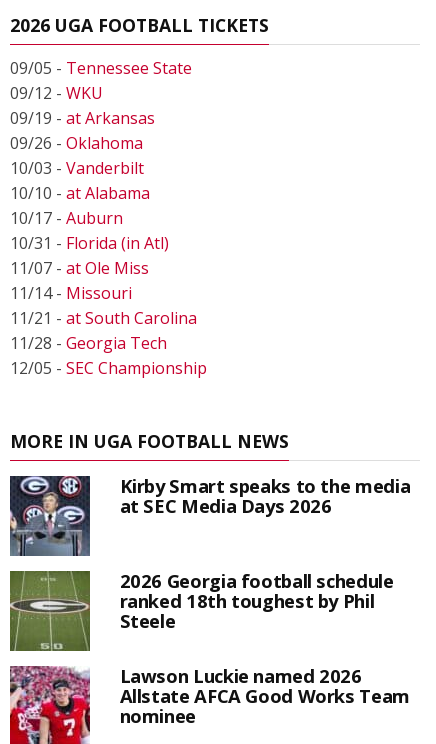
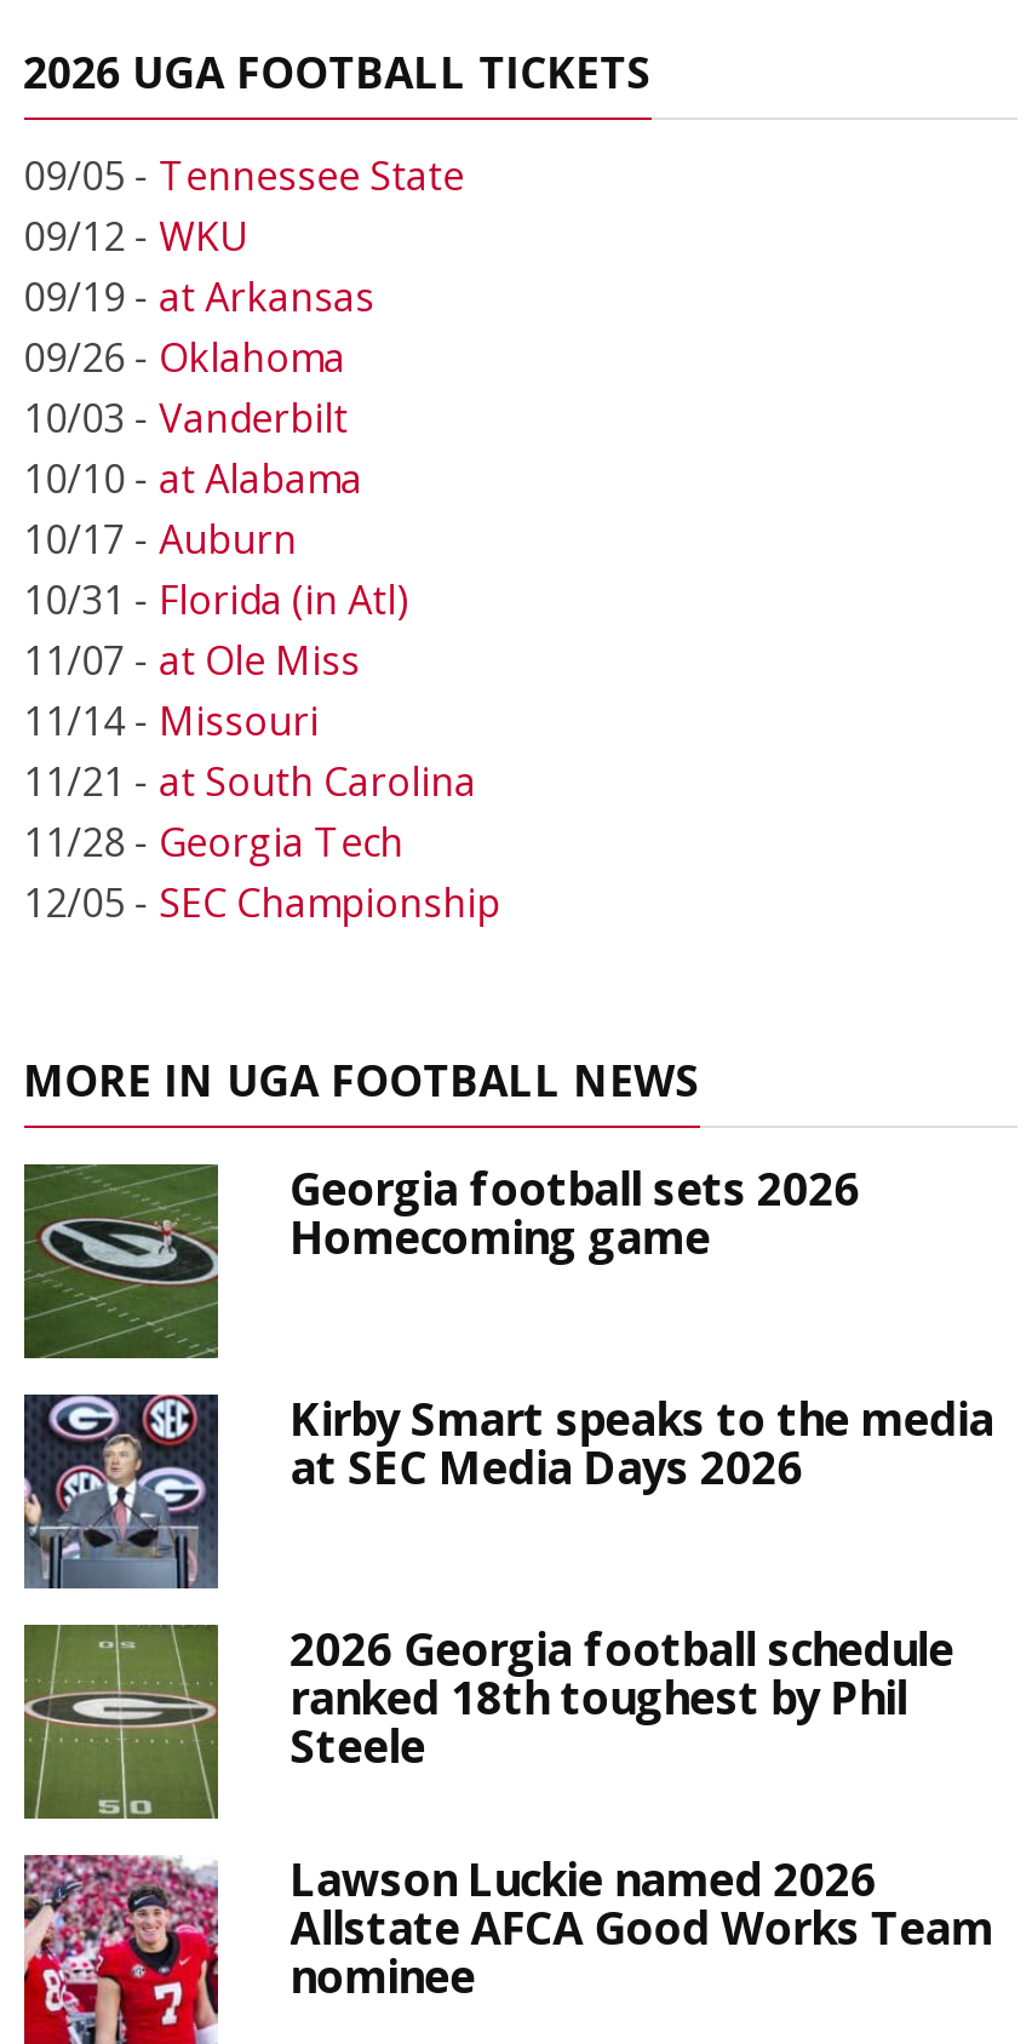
none -> [22,1156,860,1361] [image] | Georgia football sets 2026 | Homecoming game

